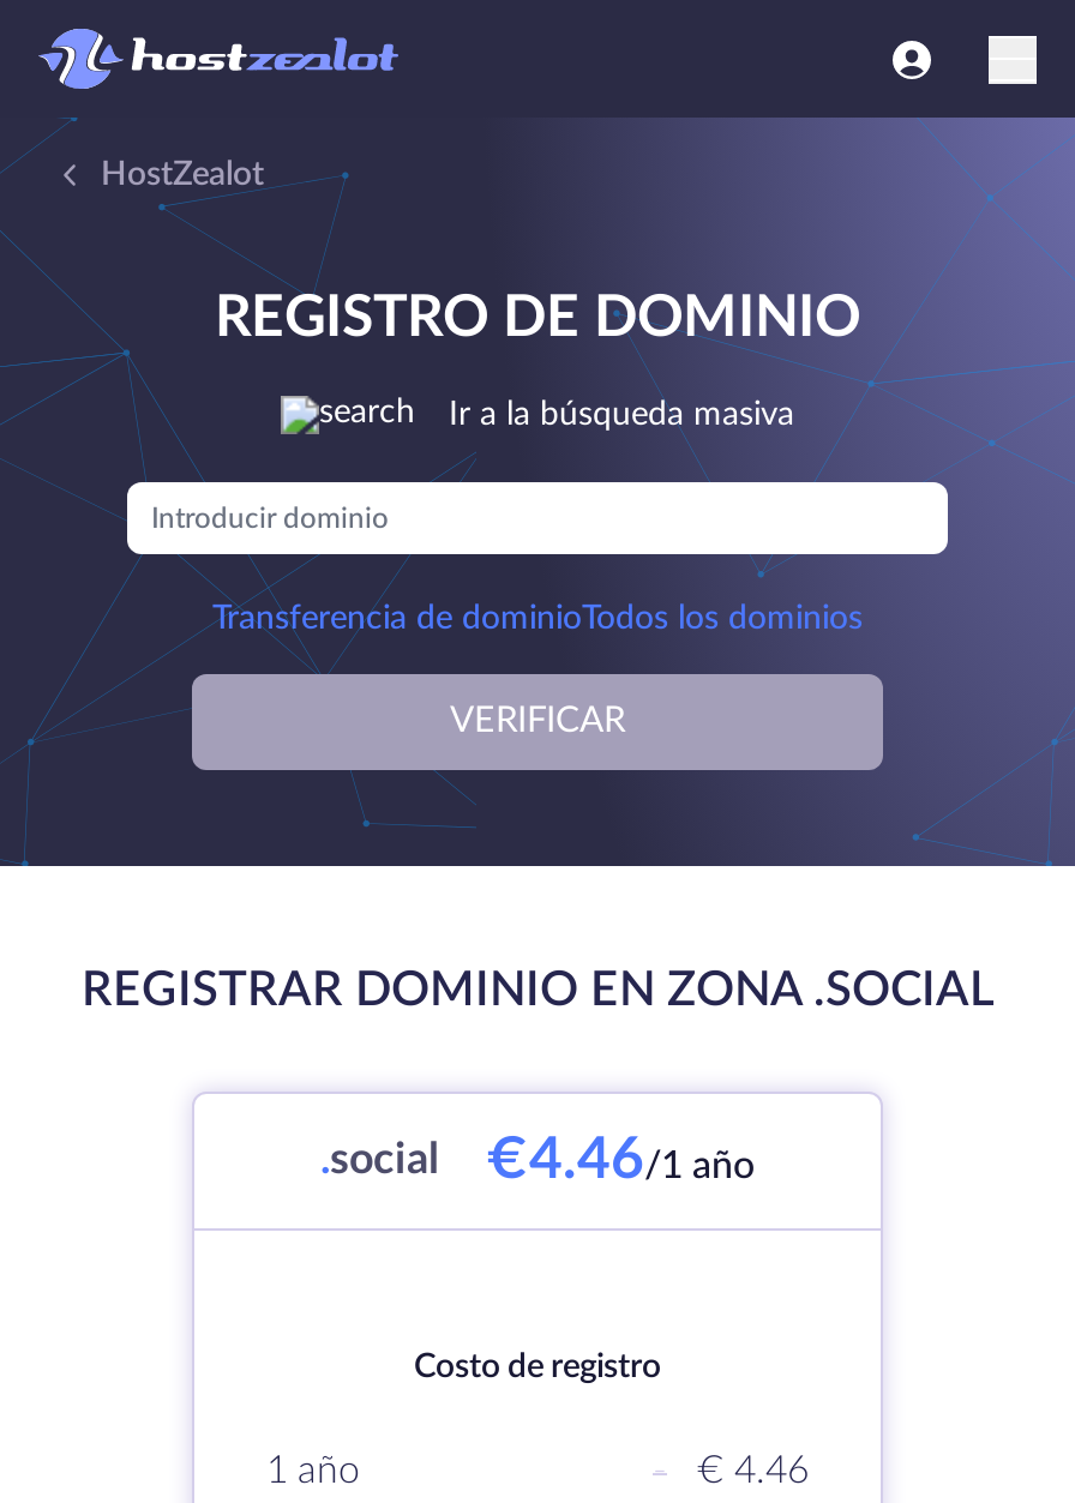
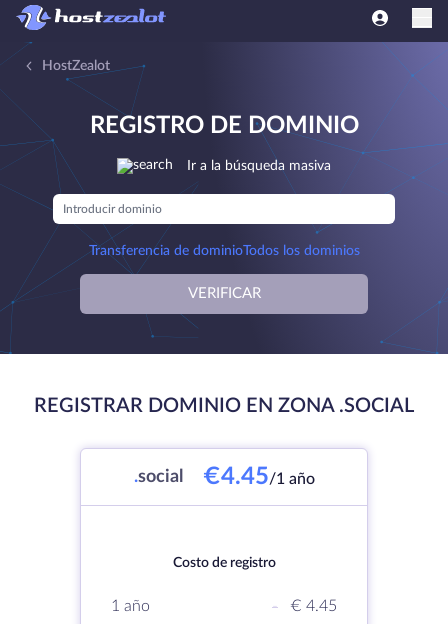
[320,1132,755,1190] .social €4.46/1 año -> [133,465,314,489] .social €4.45/1 año
[696,1451,809,1490] € 4.46 -> [290,598,337,614] € 4.45

